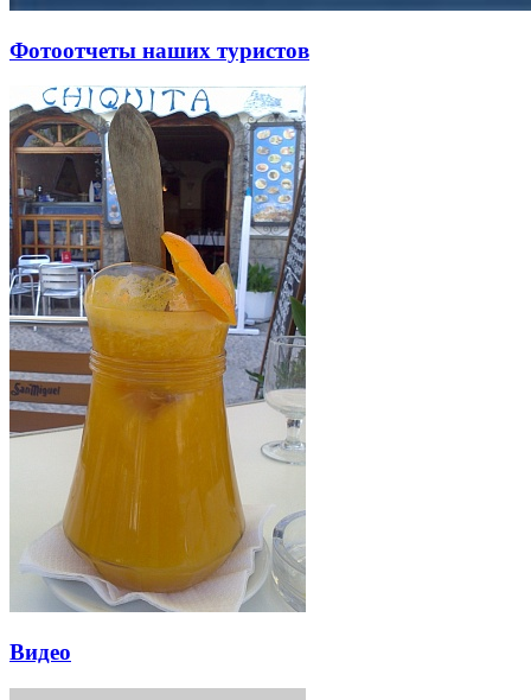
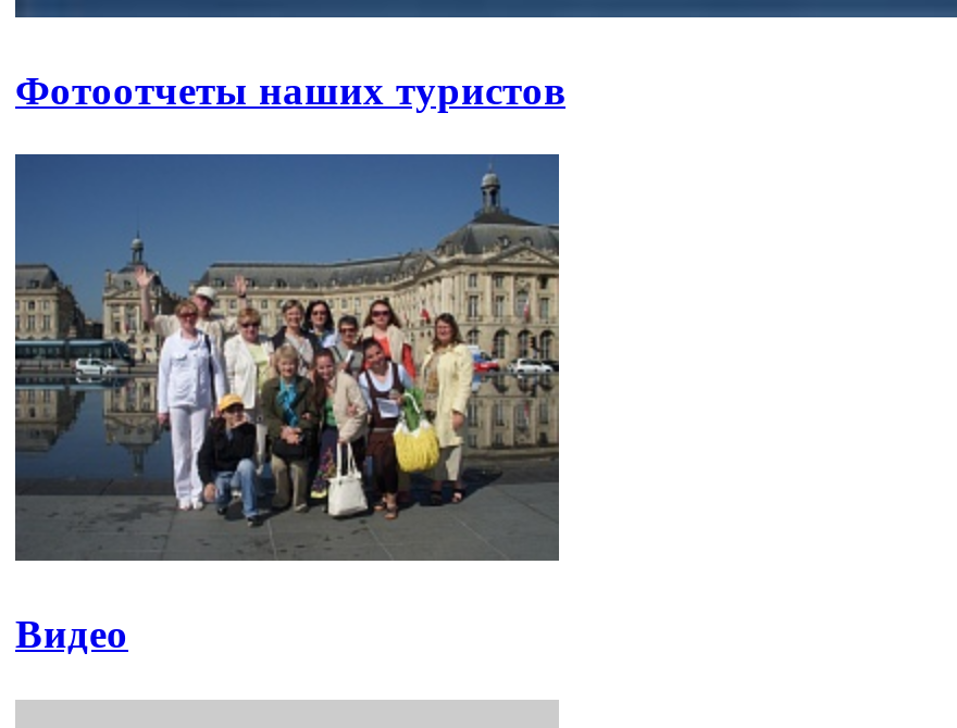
[8,85,307,612] [image] -> [13,152,559,561] [image]

